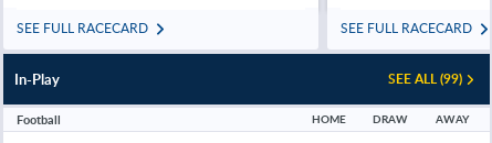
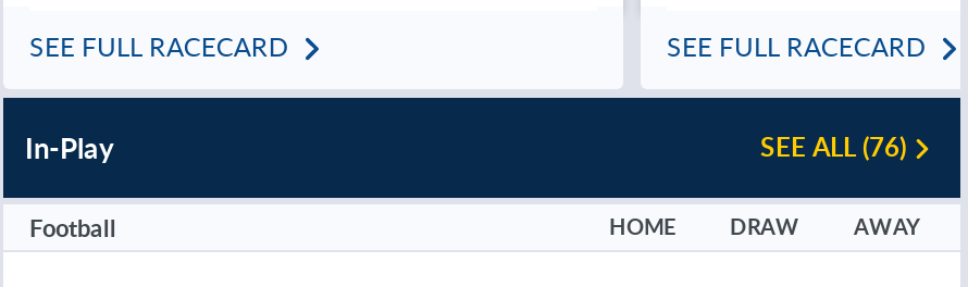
[388,70,462,88] SEE ALL (99) -> [760,129,906,166] SEE ALL (76)

